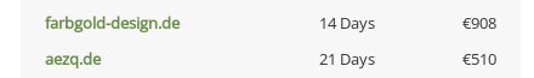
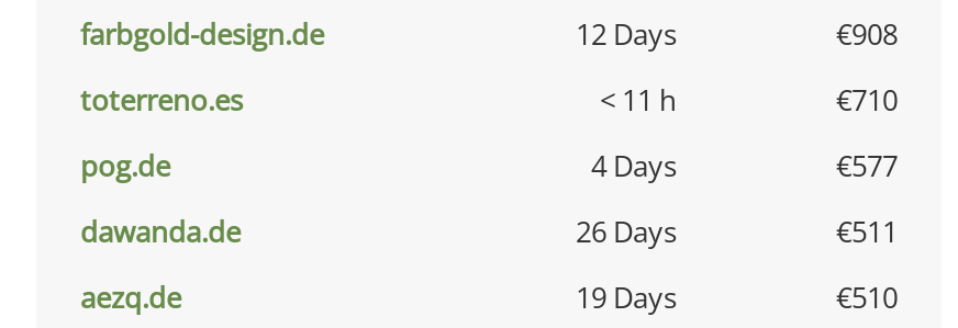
[319,12,374,34] 14 Days -> [576,14,677,54] 12 Days
none -> [80,80,898,251] toterreno.es | < 11 h | €710 | pog.de | 4 Days | €577 | dawanda.de | 26 Days | €511
[319,48,374,70] 21 Days -> [576,278,677,317] 19 Days

